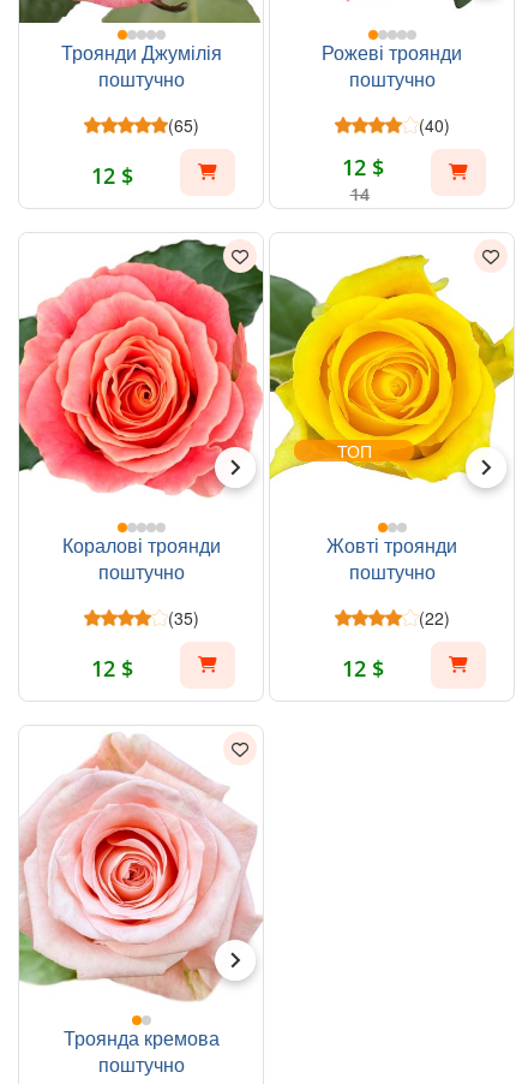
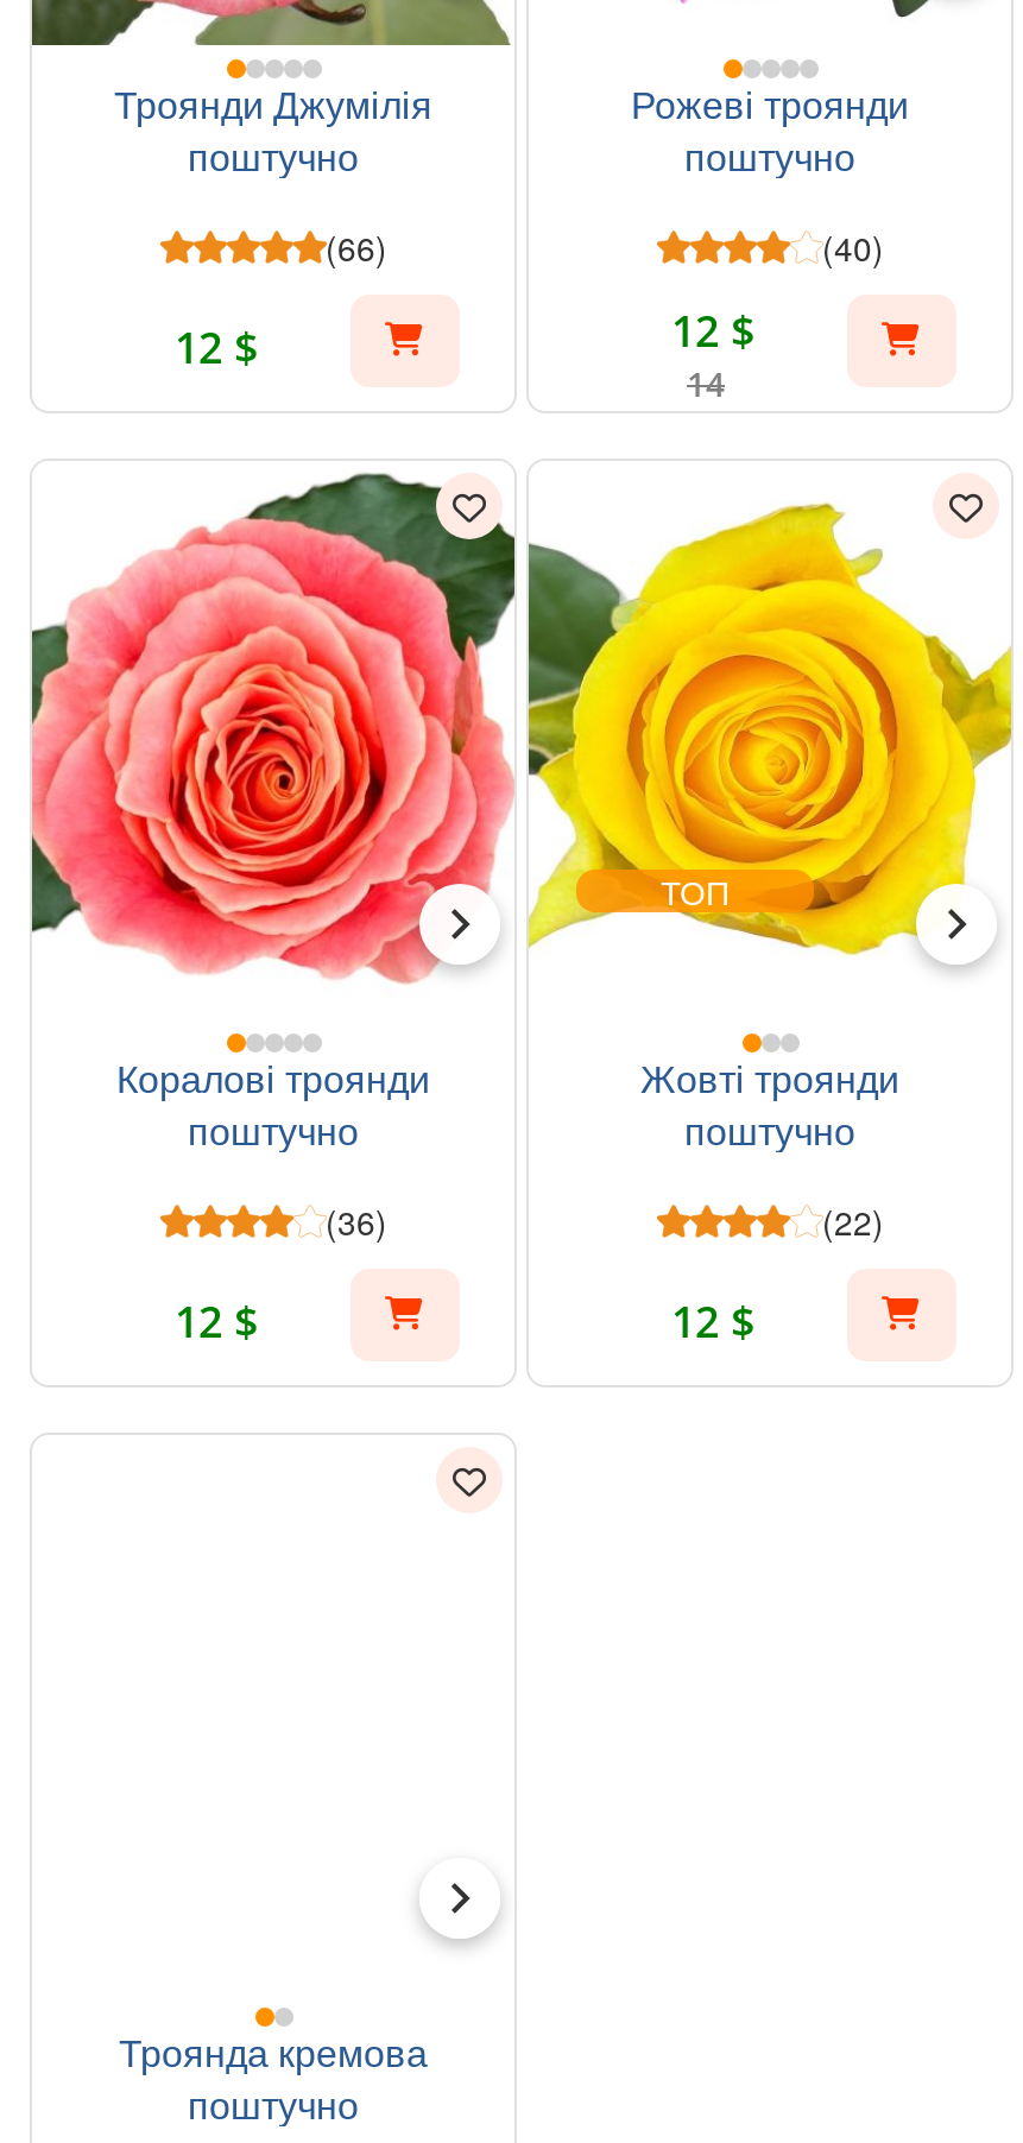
[167,113,199,137] (65) -> [326,223,387,271] (66)
[167,606,199,630] (35) -> [326,1197,387,1245] (36)
[18,733,263,1002] [image] -> none

